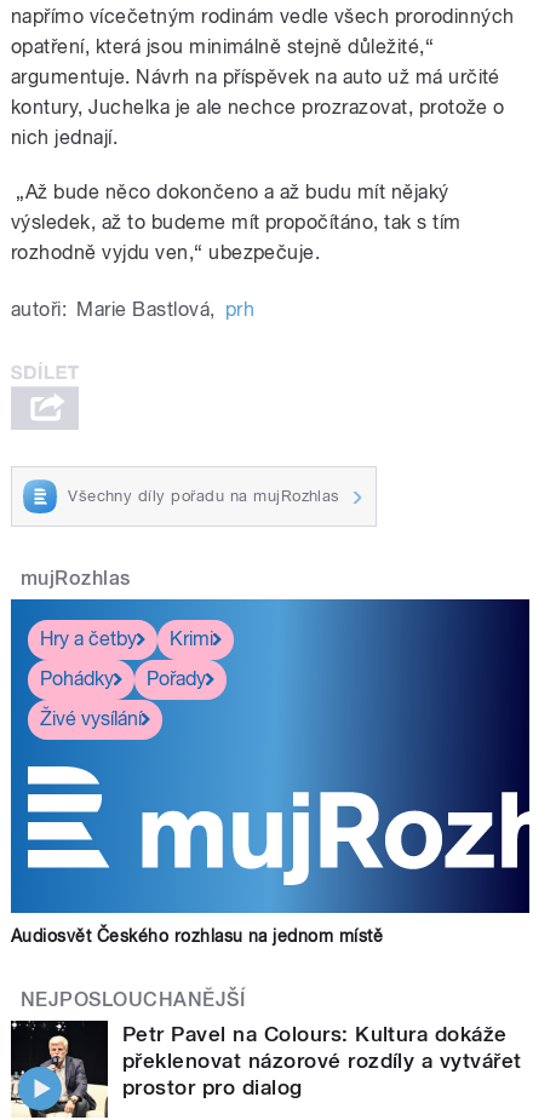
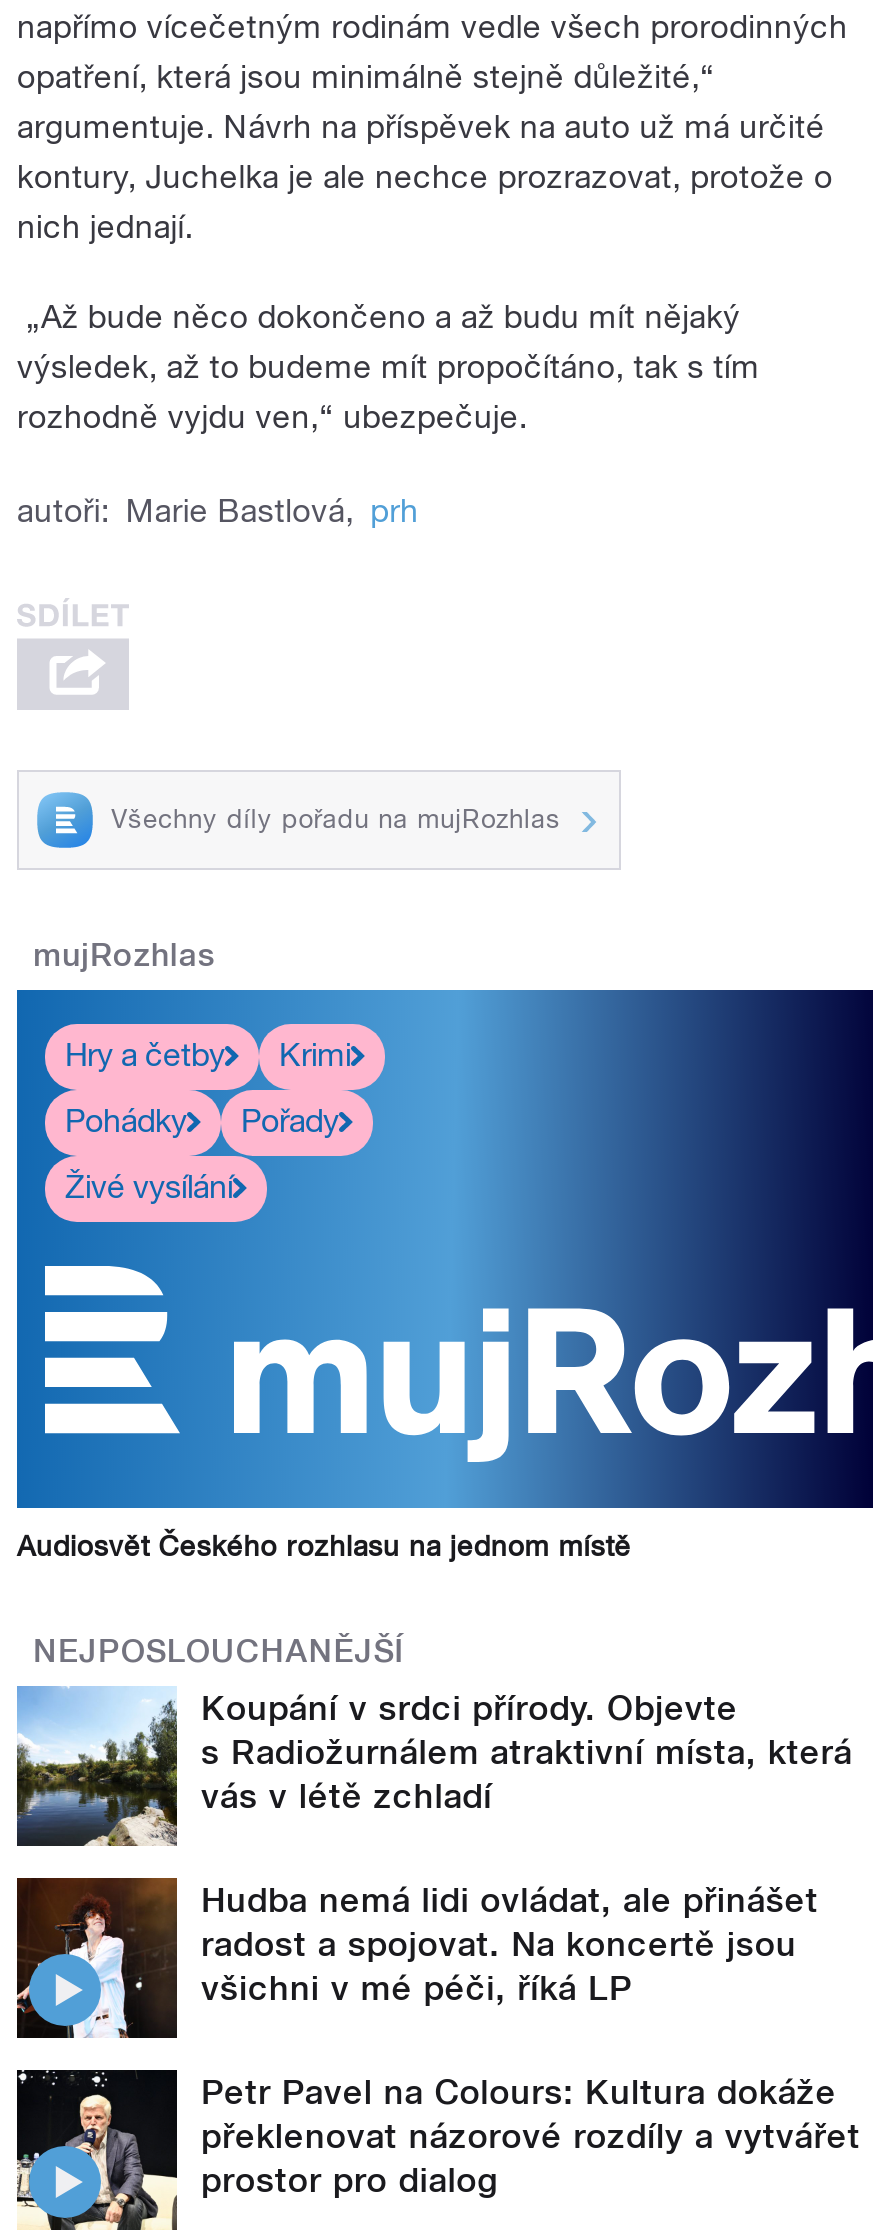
none -> [15,1686,852,2008] [image] | Koupání v srdci přírody. Objevte | s Radiožurnálem atraktivní místa, která | vás v létě zchladí | Hudba nemá lidi ovládat, ale přinášet | radost a spojovat. Na koncertě jsou | všichni v mé péči, říká LP
none -> [15,1876,179,2040] [image]

